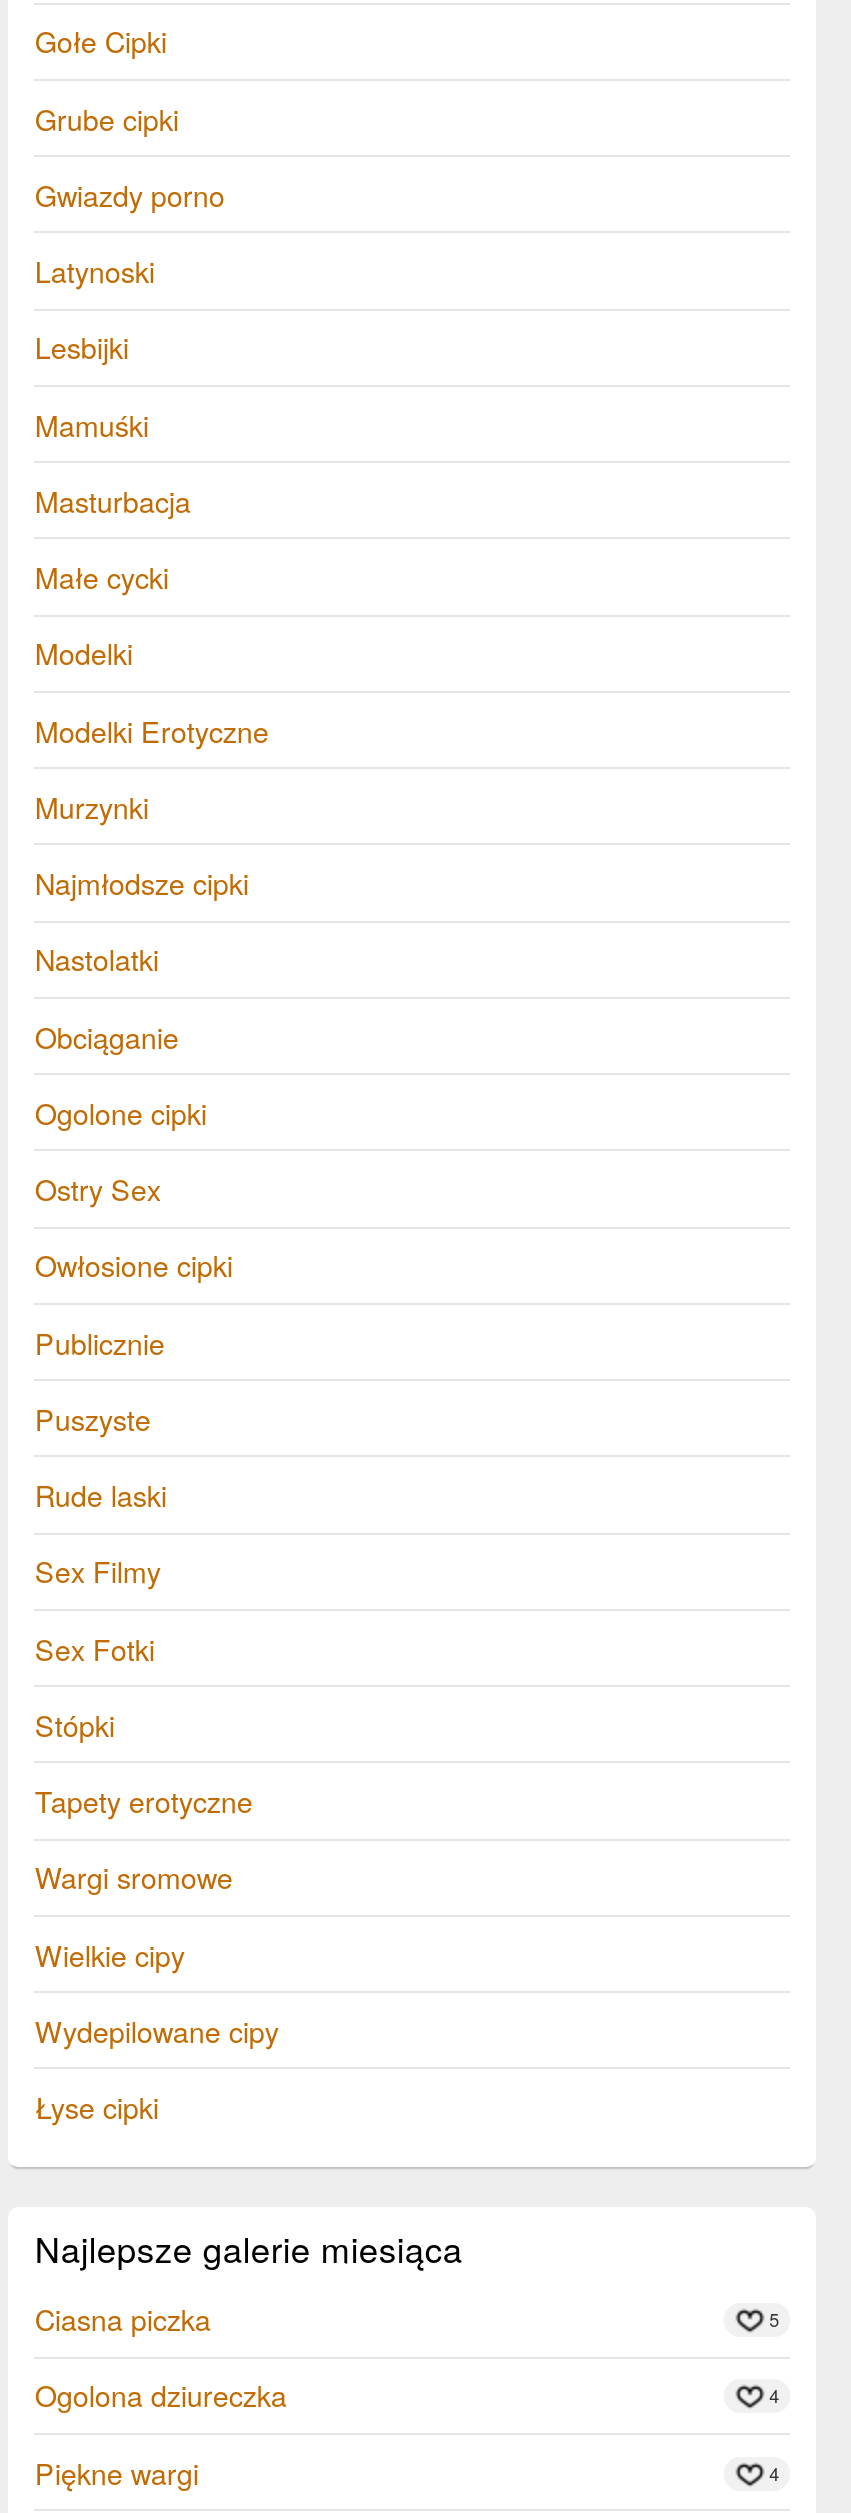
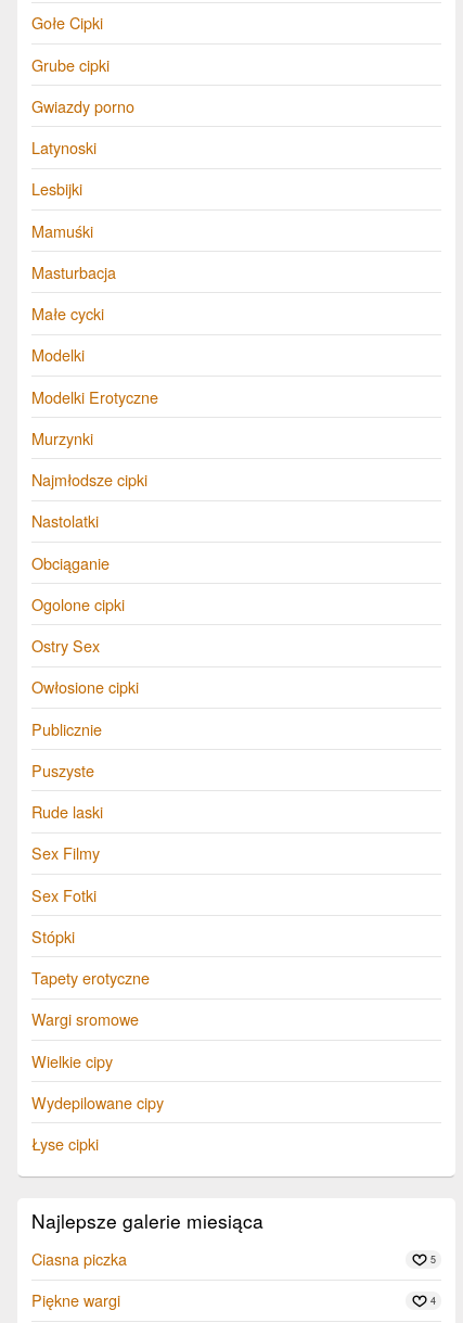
[35,2374,779,2416] Ogolona dziureczka | 4 -> none

